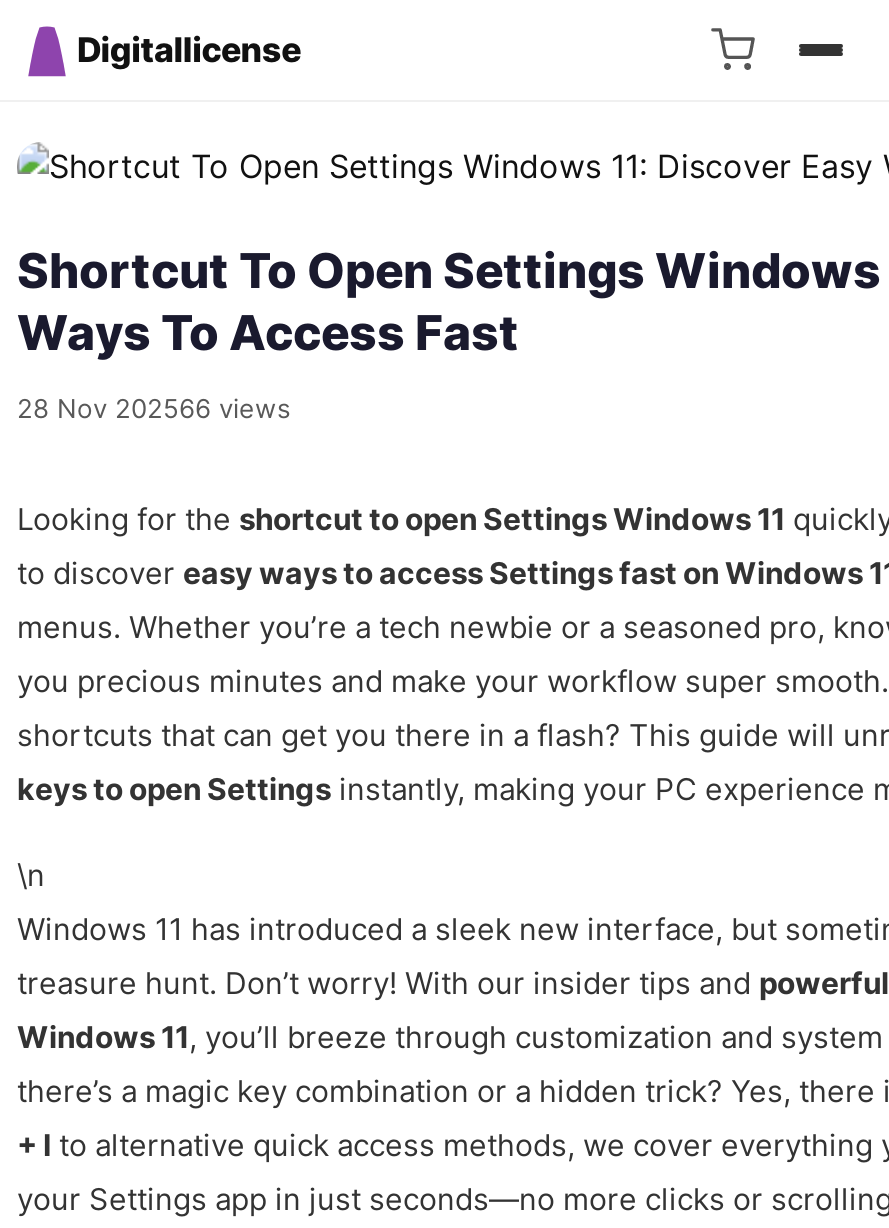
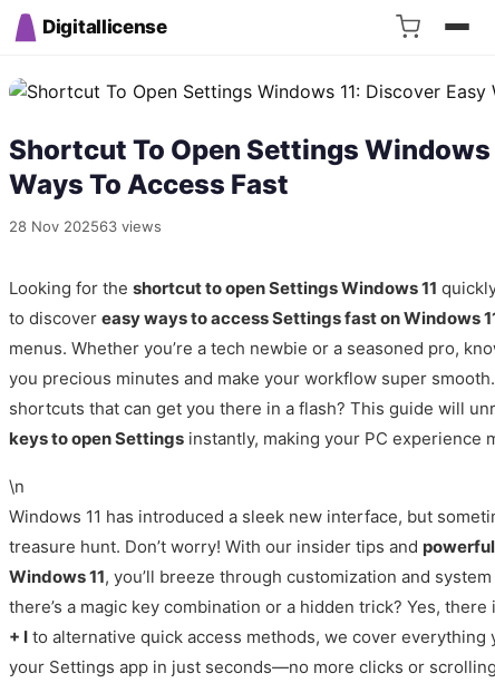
[17,392,291,424] 28 Nov 202566 views -> [9,217,162,235] 28 Nov 202563 views

